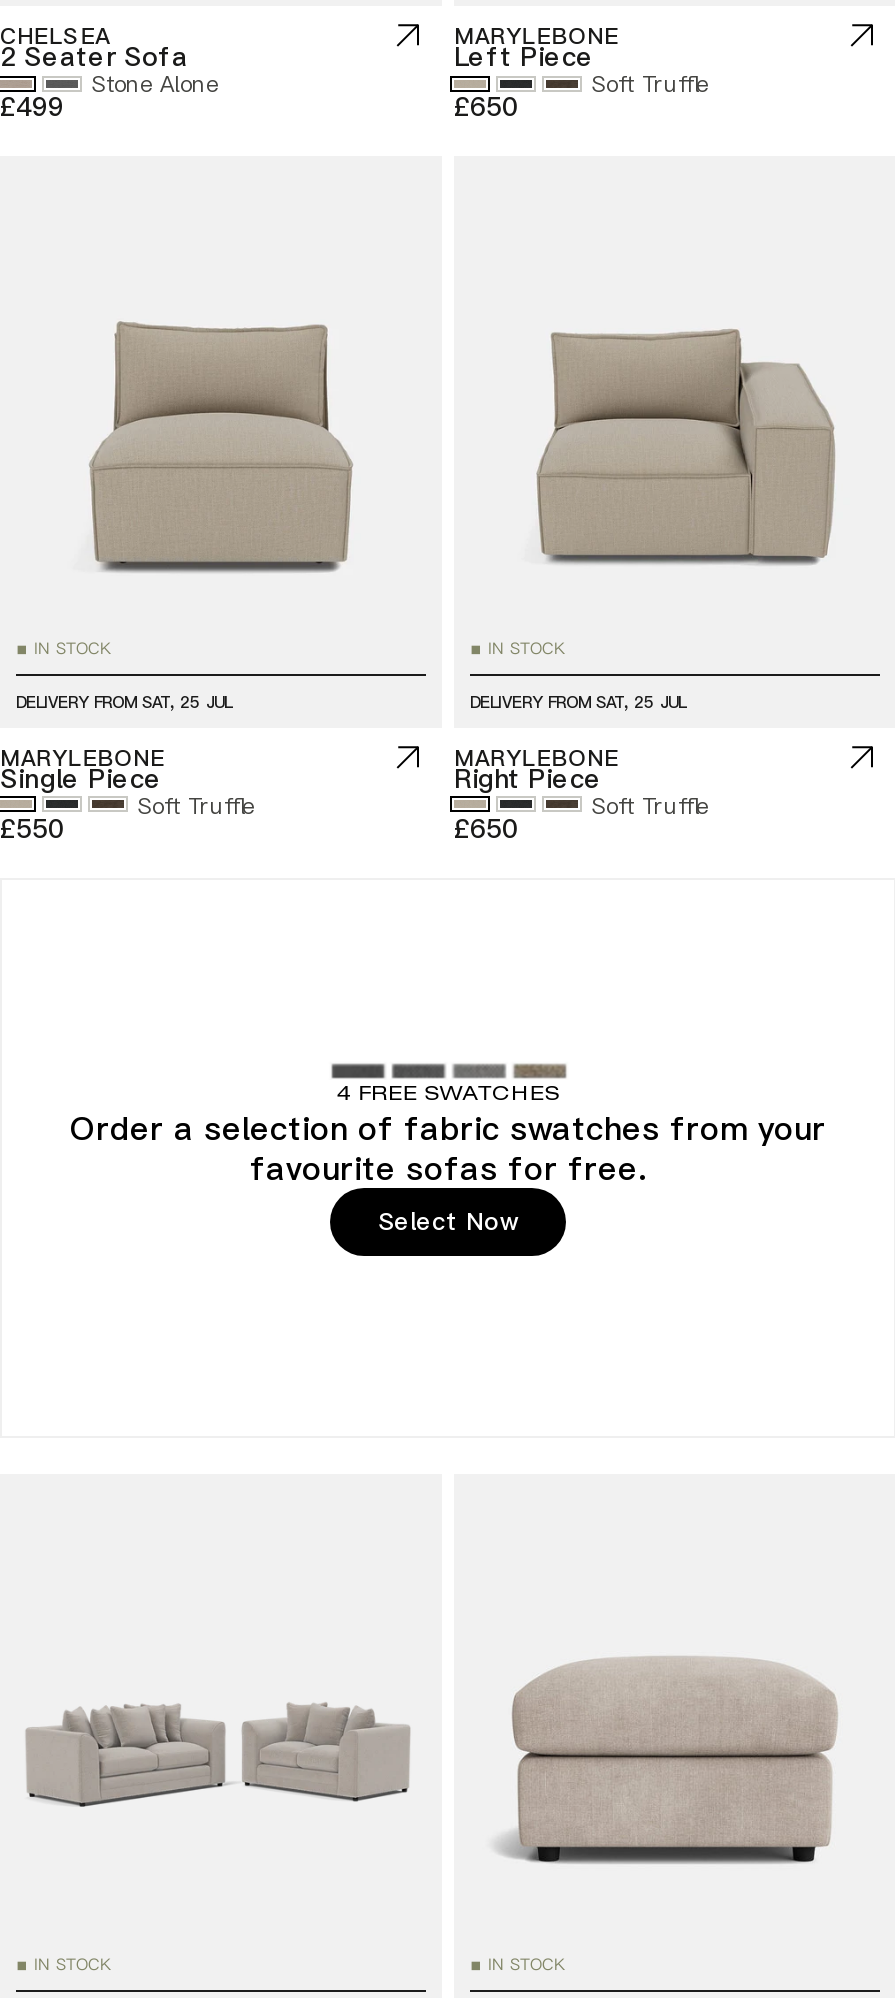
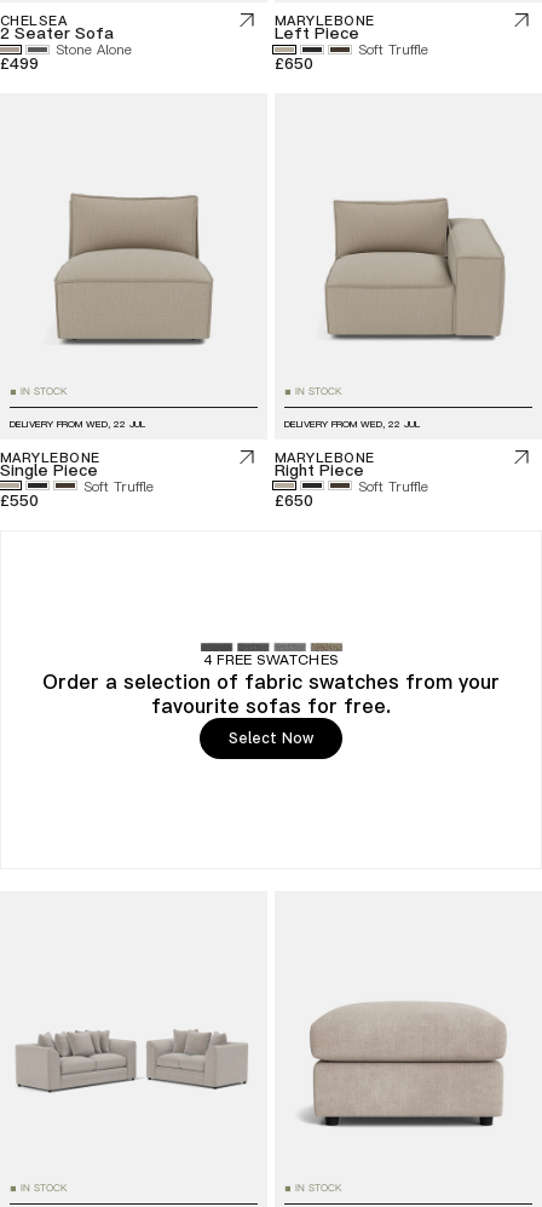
[16,691,232,711] DELIVERY FROM SAT, 25 JUL -> [10,417,145,429] DELIVERY FROM WED, 22 JUL
[470,691,686,711] DELIVERY FROM SAT, 25 JUL -> [284,417,420,429] DELIVERY FROM WED, 22 JUL

